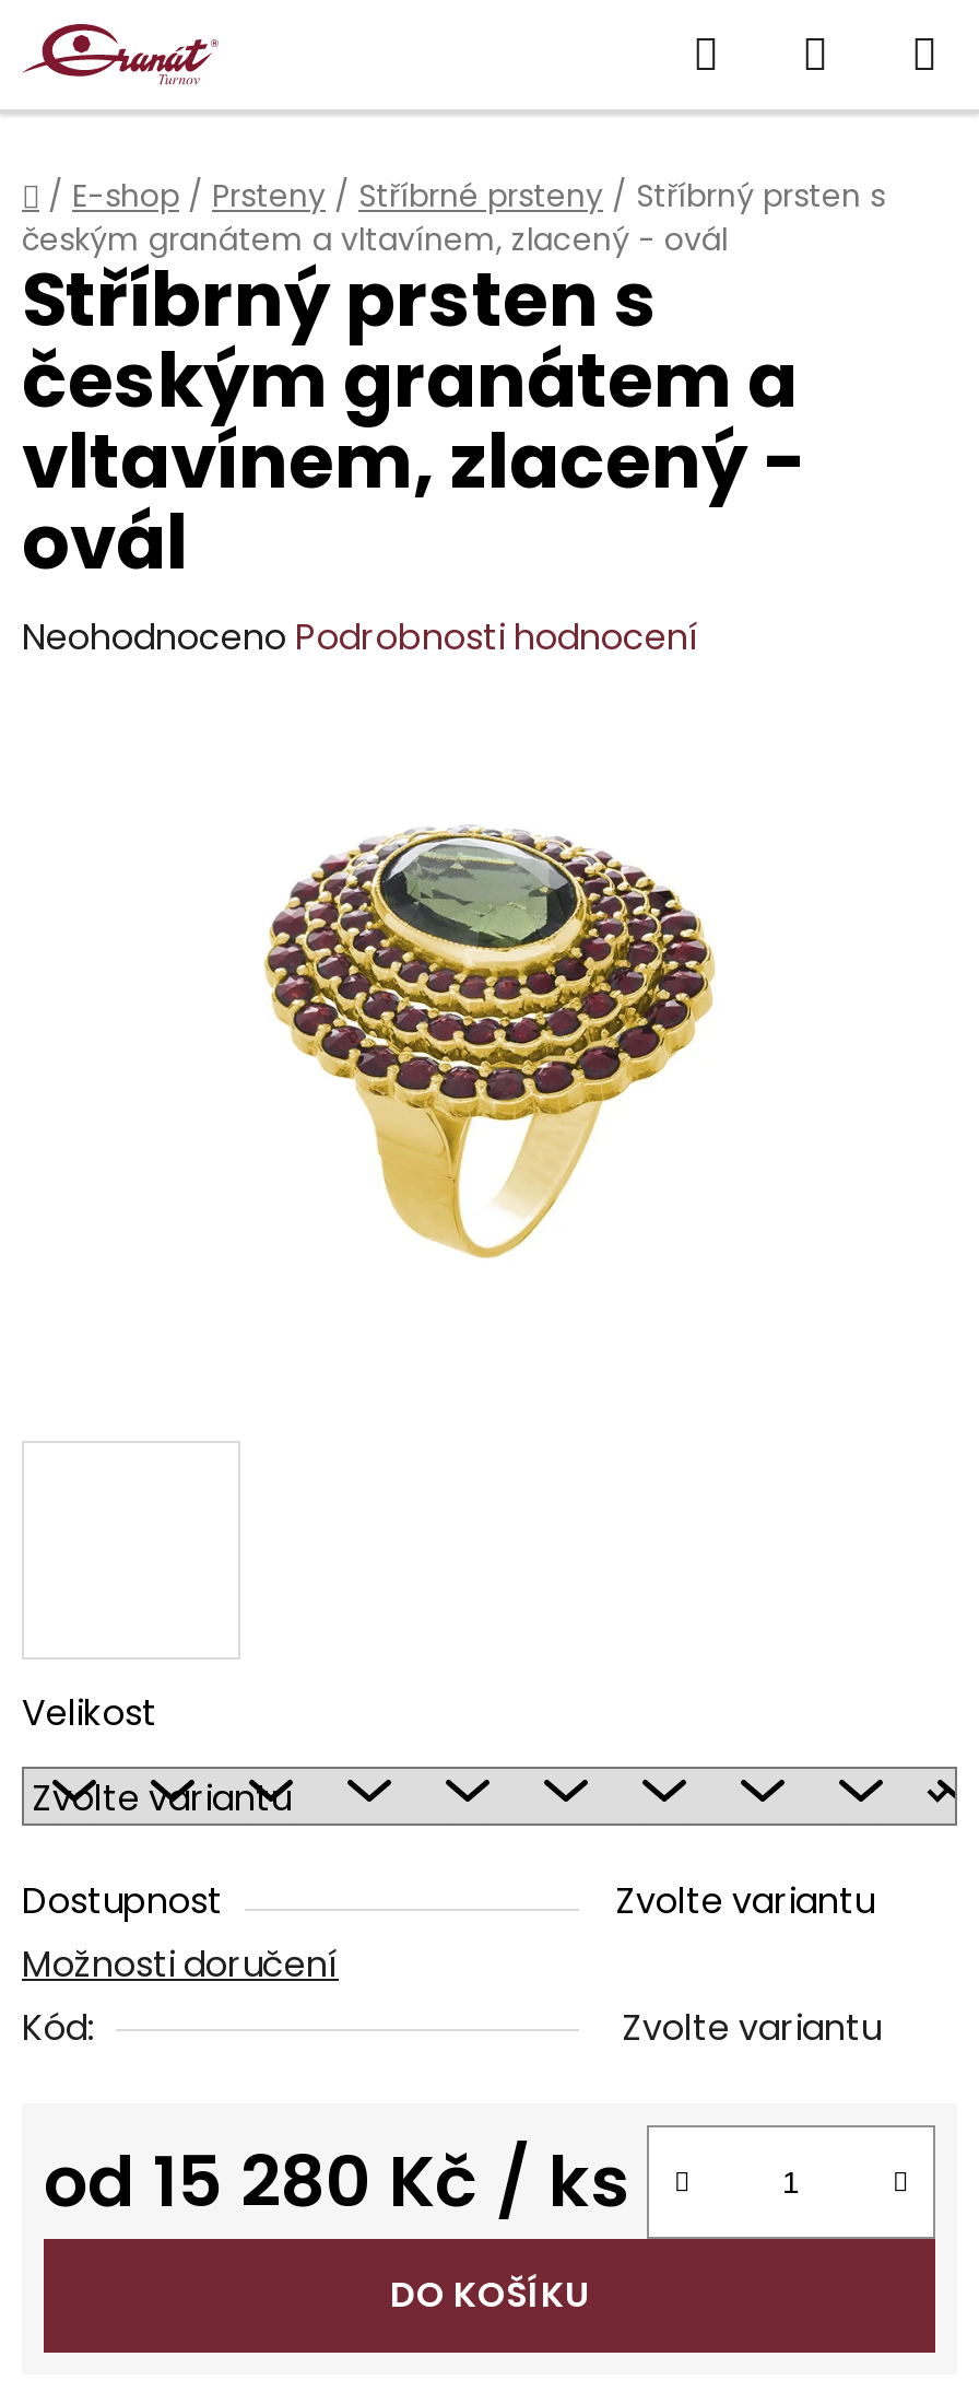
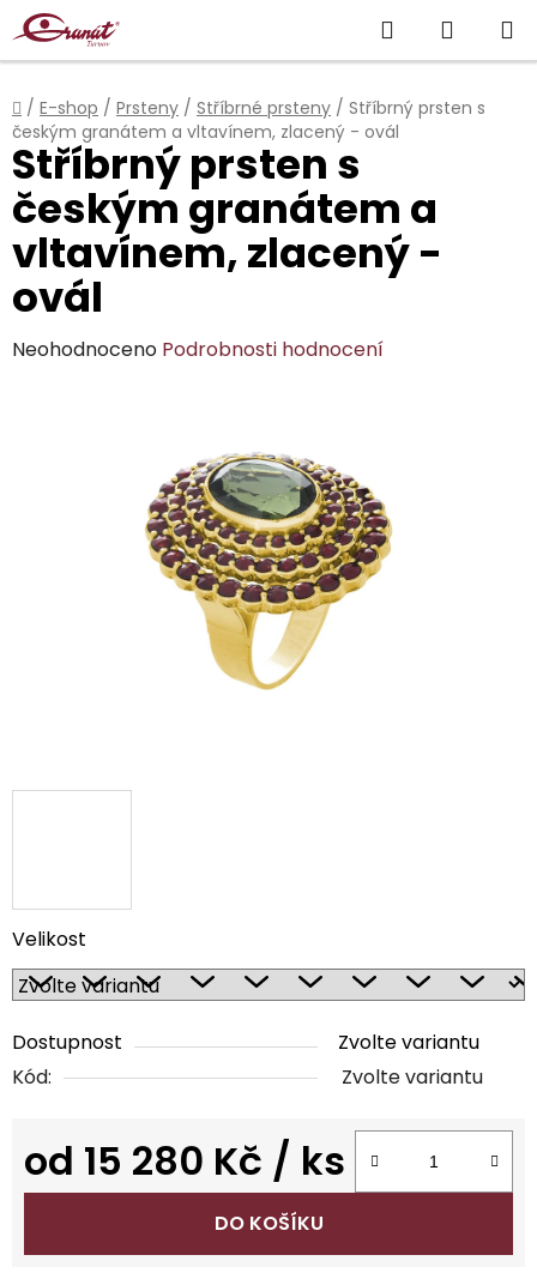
[22,1940,339,1990] Možnosti doručení -> none

